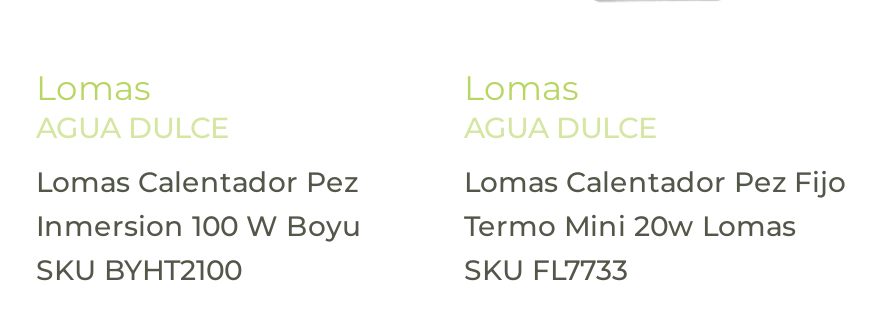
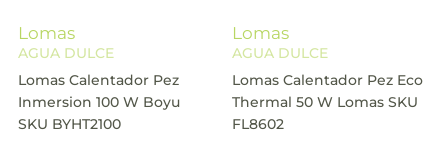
[464,164,846,288] Lomas Calentador Pez Fijo | Termo Mini 20w Lomas | SKU FL7733 -> [232,71,423,133] Lomas Calentador Pez Eco | Thermal 50 W Lomas SKU | FL8602

